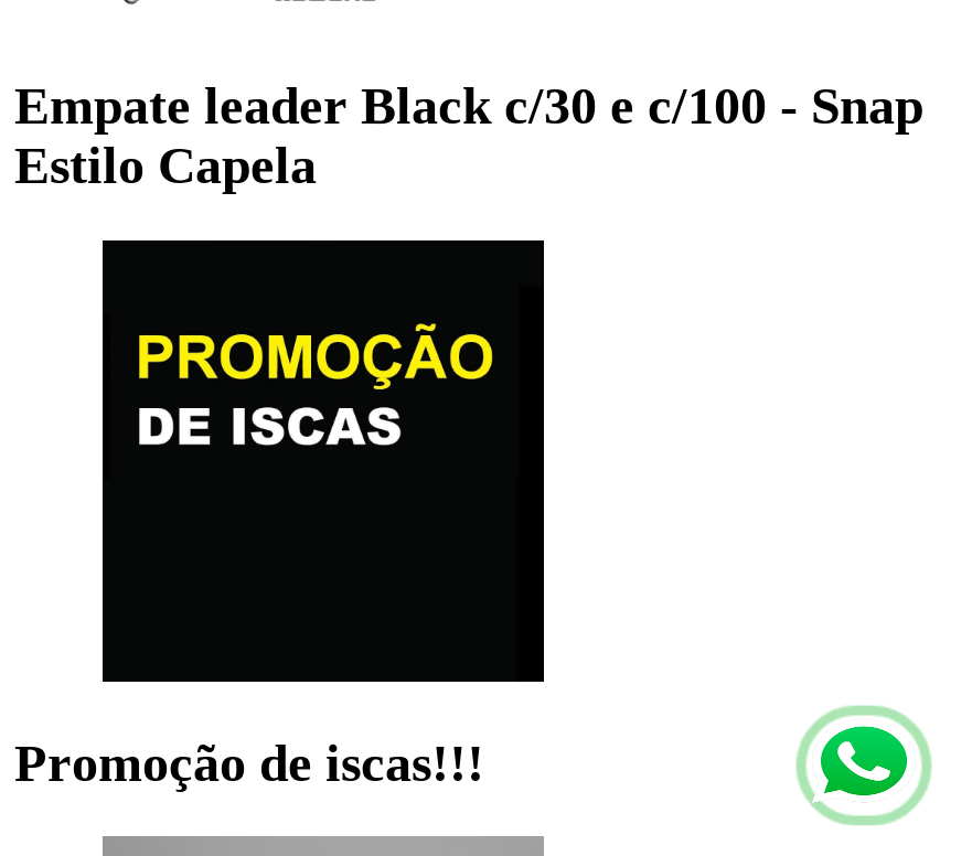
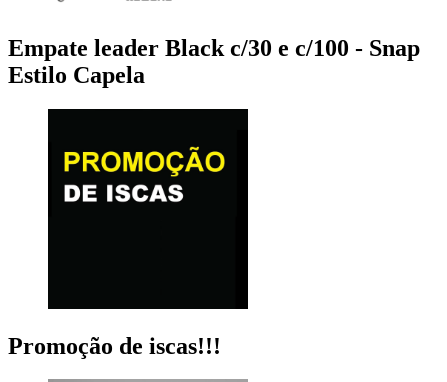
[795,704,932,825] [image] -> none

